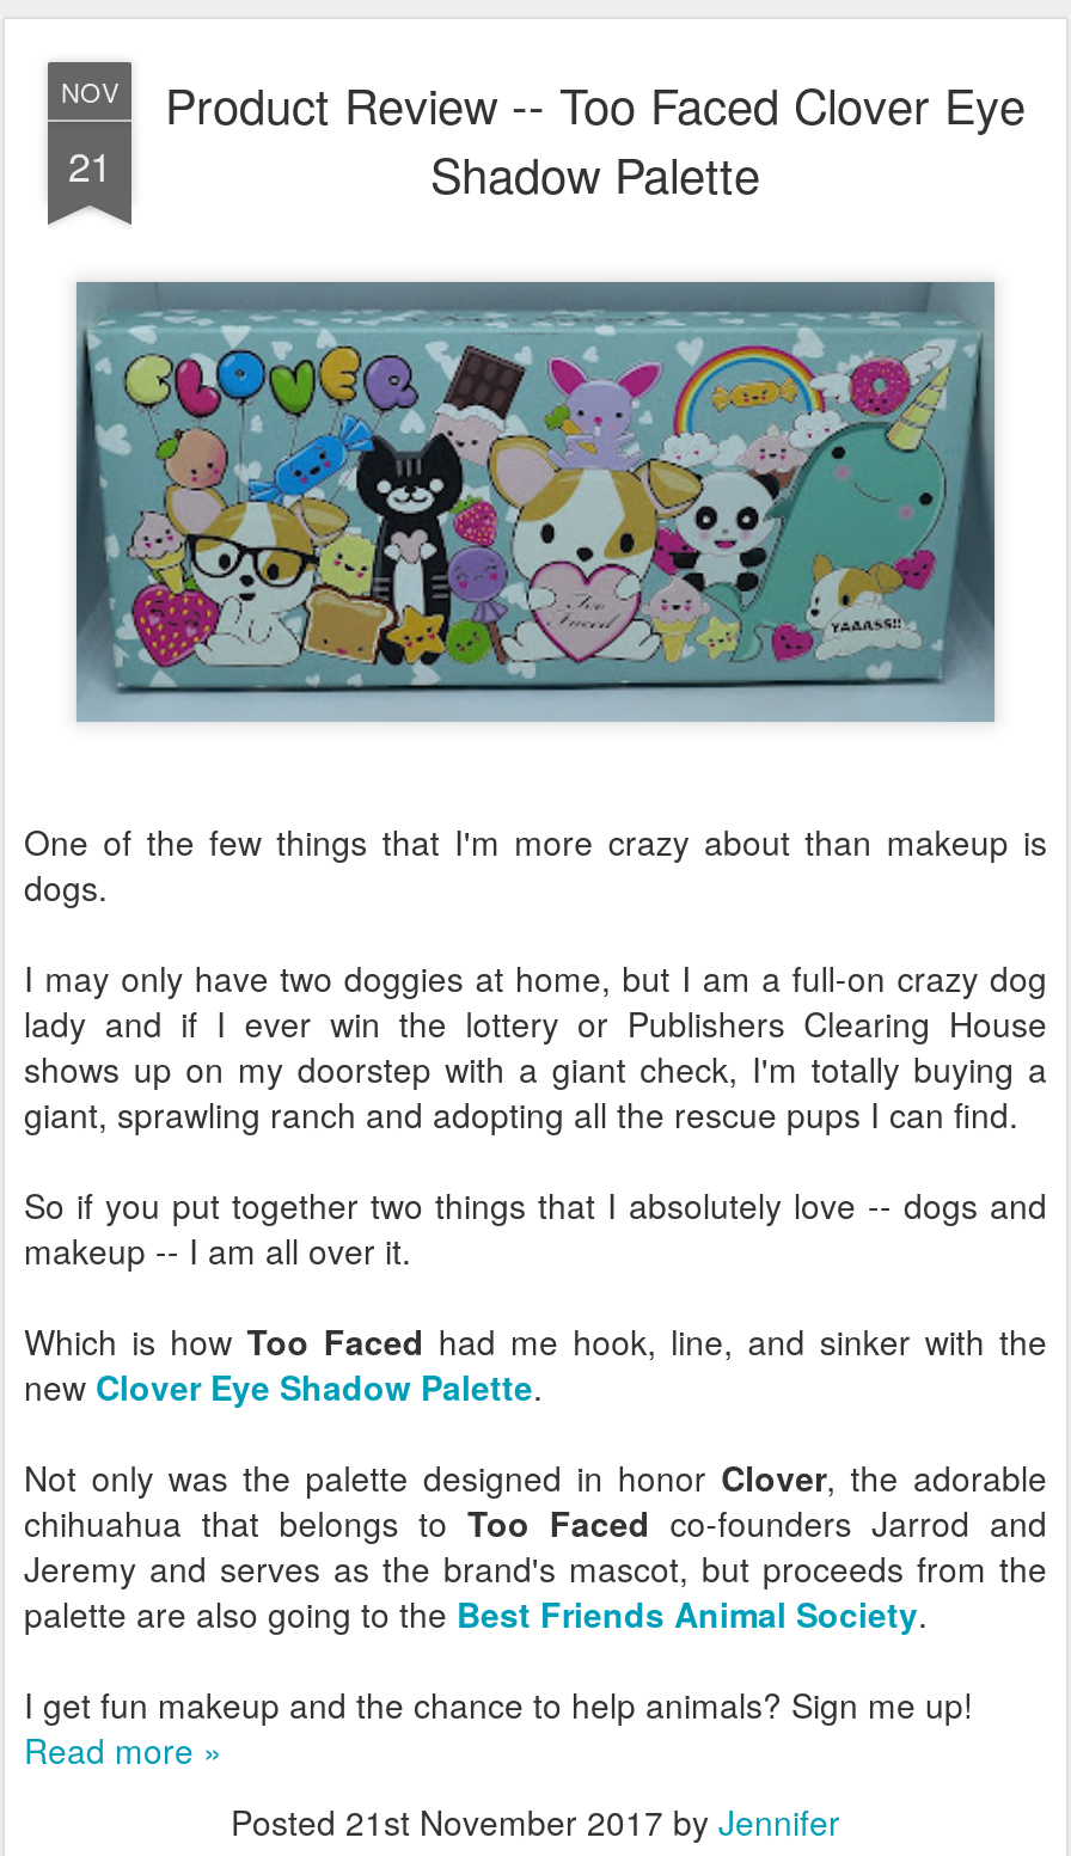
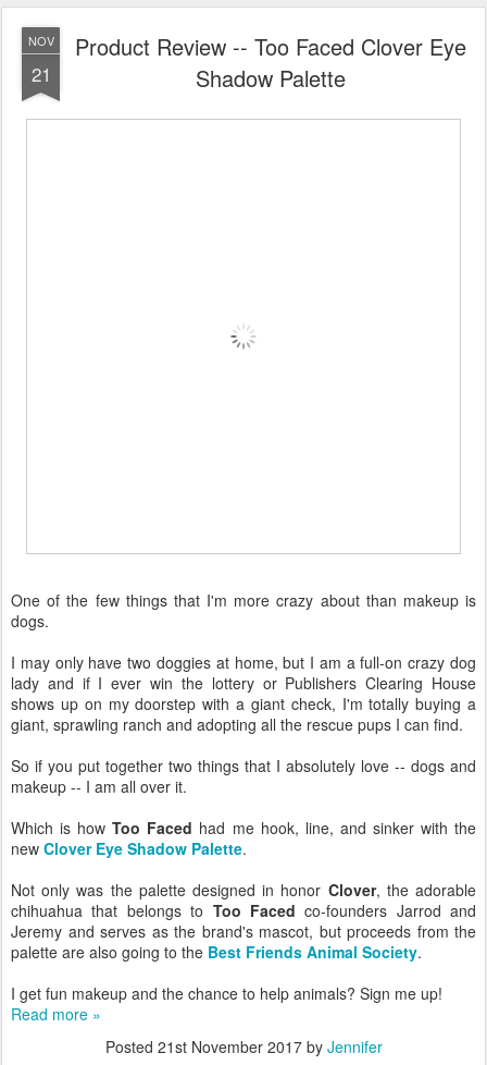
[72,280,999,727] [image] -> none

